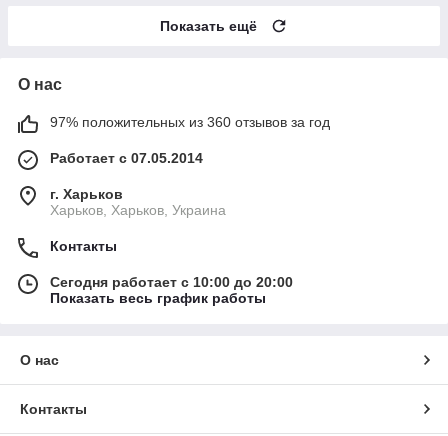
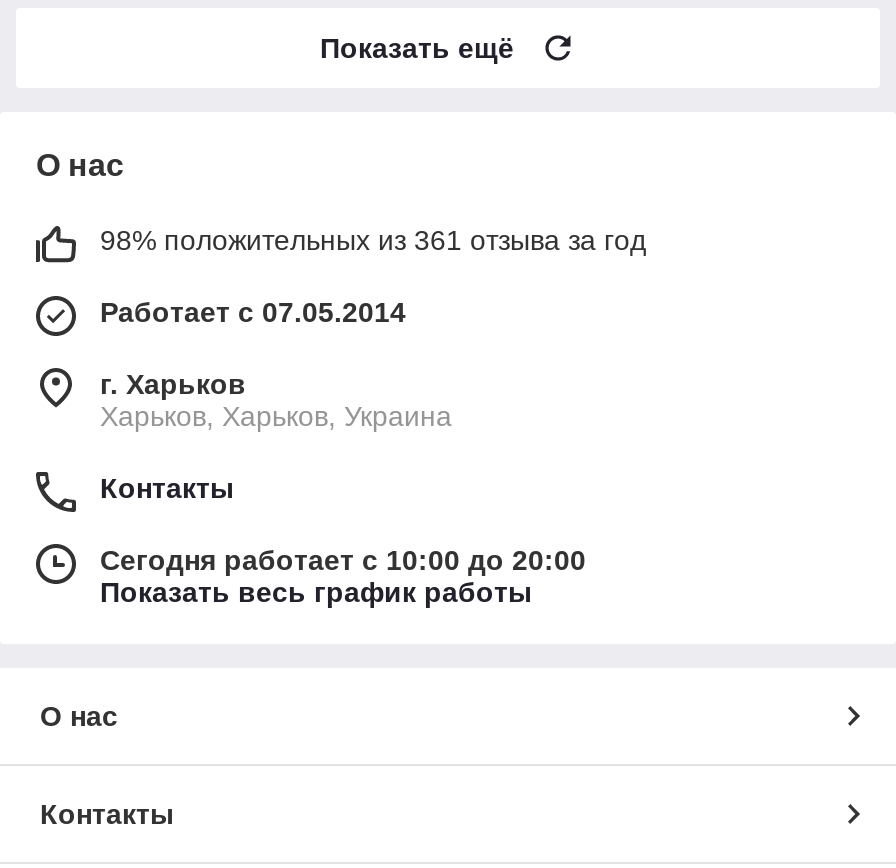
[50,114,330,130] 97% положительных из 360 отзывов за год -> [100,224,646,256] 98% положительных из 361 отзыва за год

